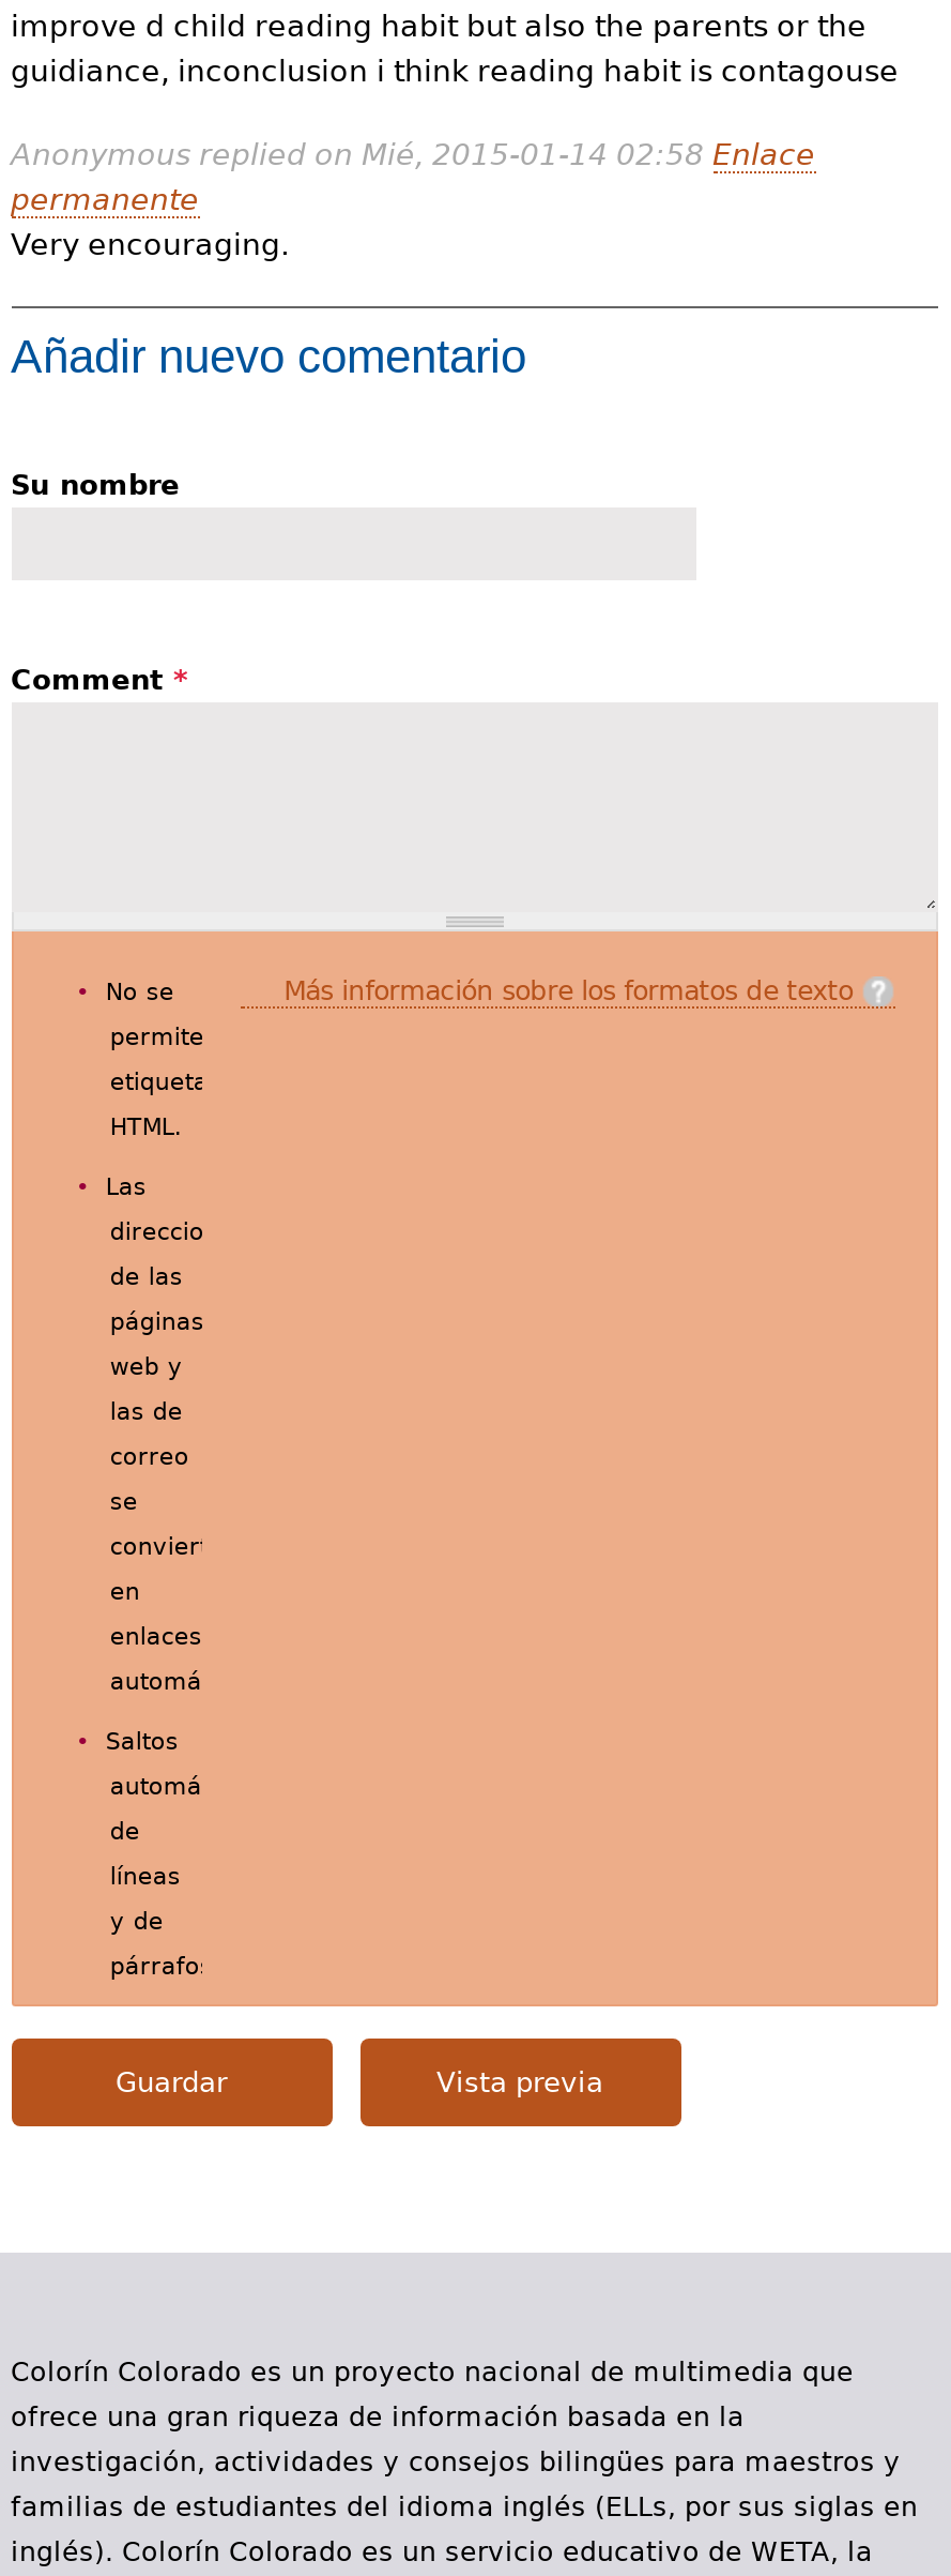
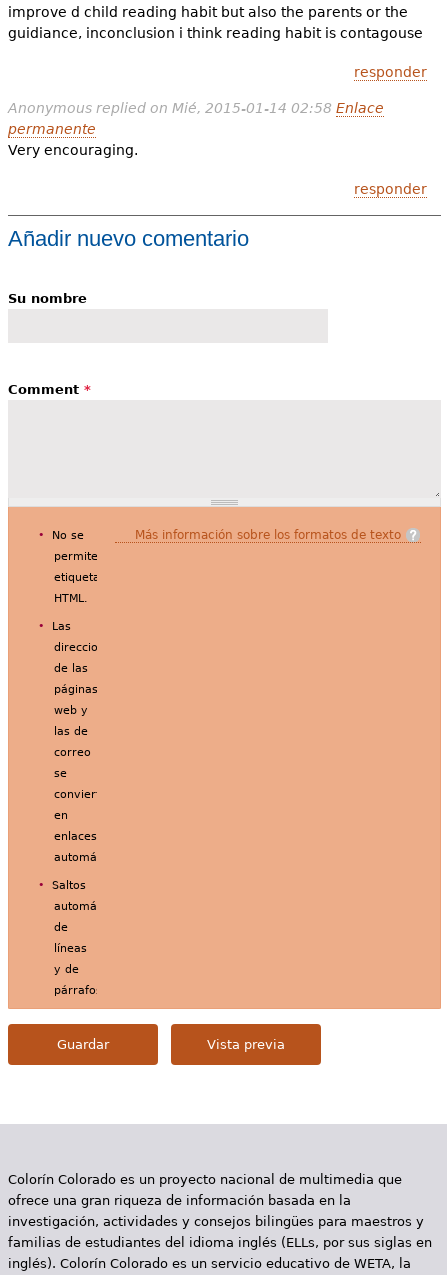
none -> [353,64,426,80] responder
none -> [353,181,426,197] responder

